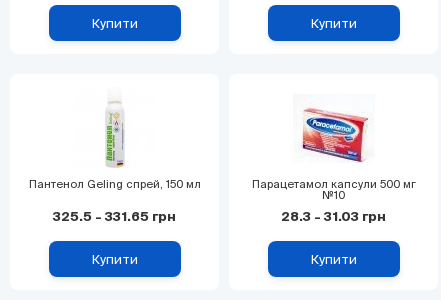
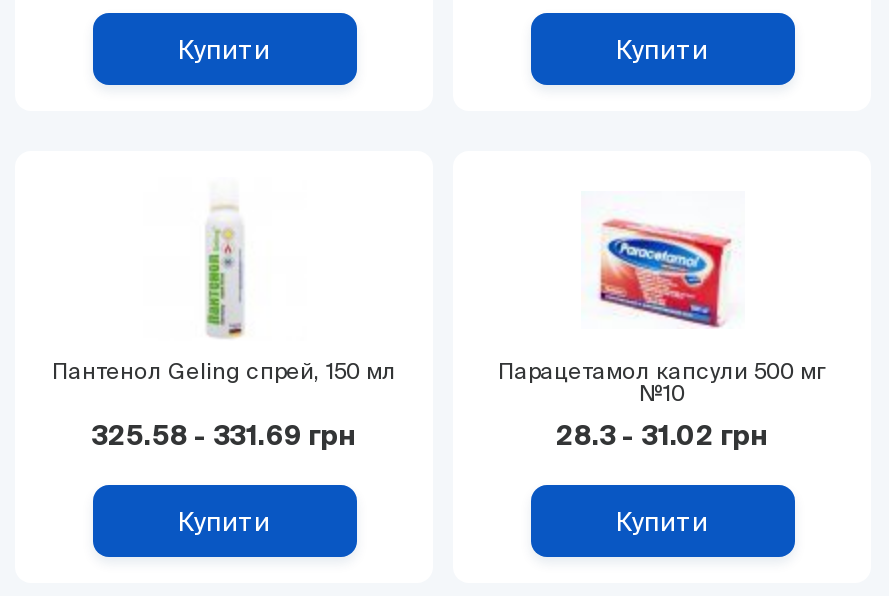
[53,211,176,224] 325.5 - 331.65 грн -> [92,425,356,451] 325.58 - 331.69 грн
[281,211,386,224] 28.3 - 31.03 грн -> [556,425,768,451] 28.3 - 31.02 грн

